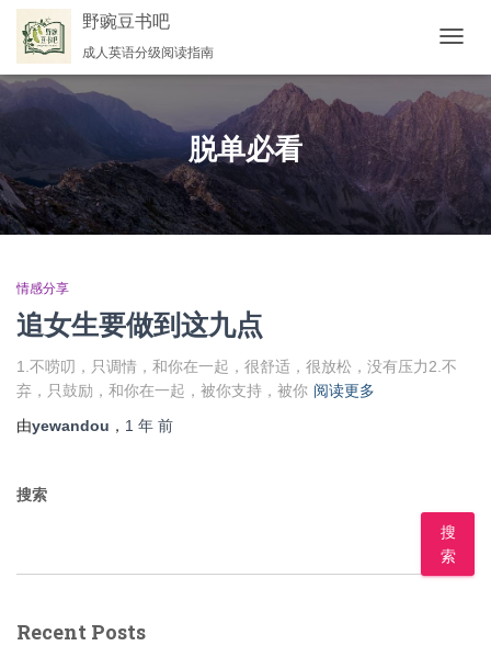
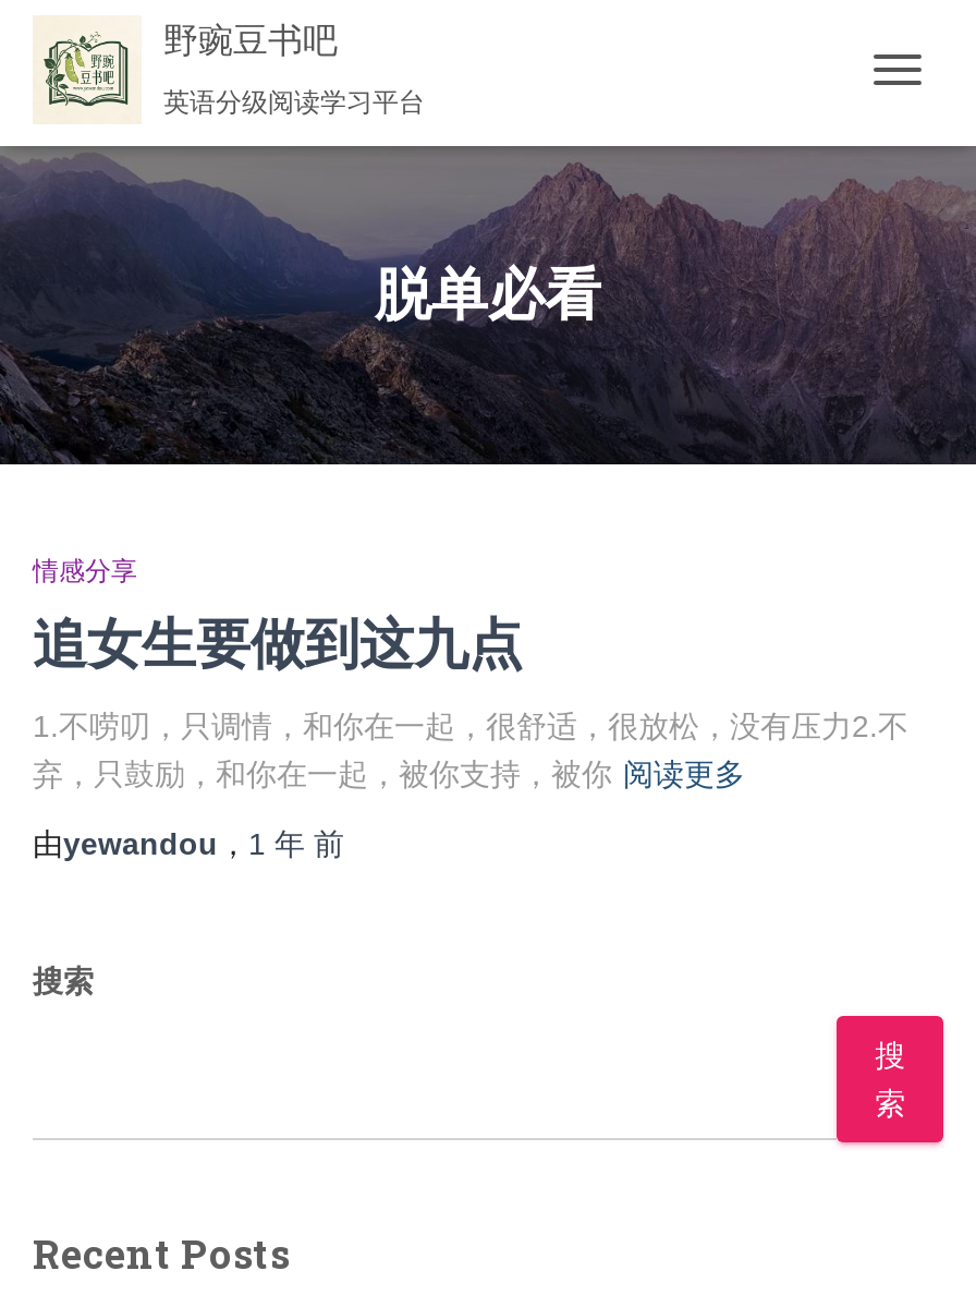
[82,44,214,60] 成人英语分级阅读指南 -> [163,86,425,117] 英语分级阅读学习平台

